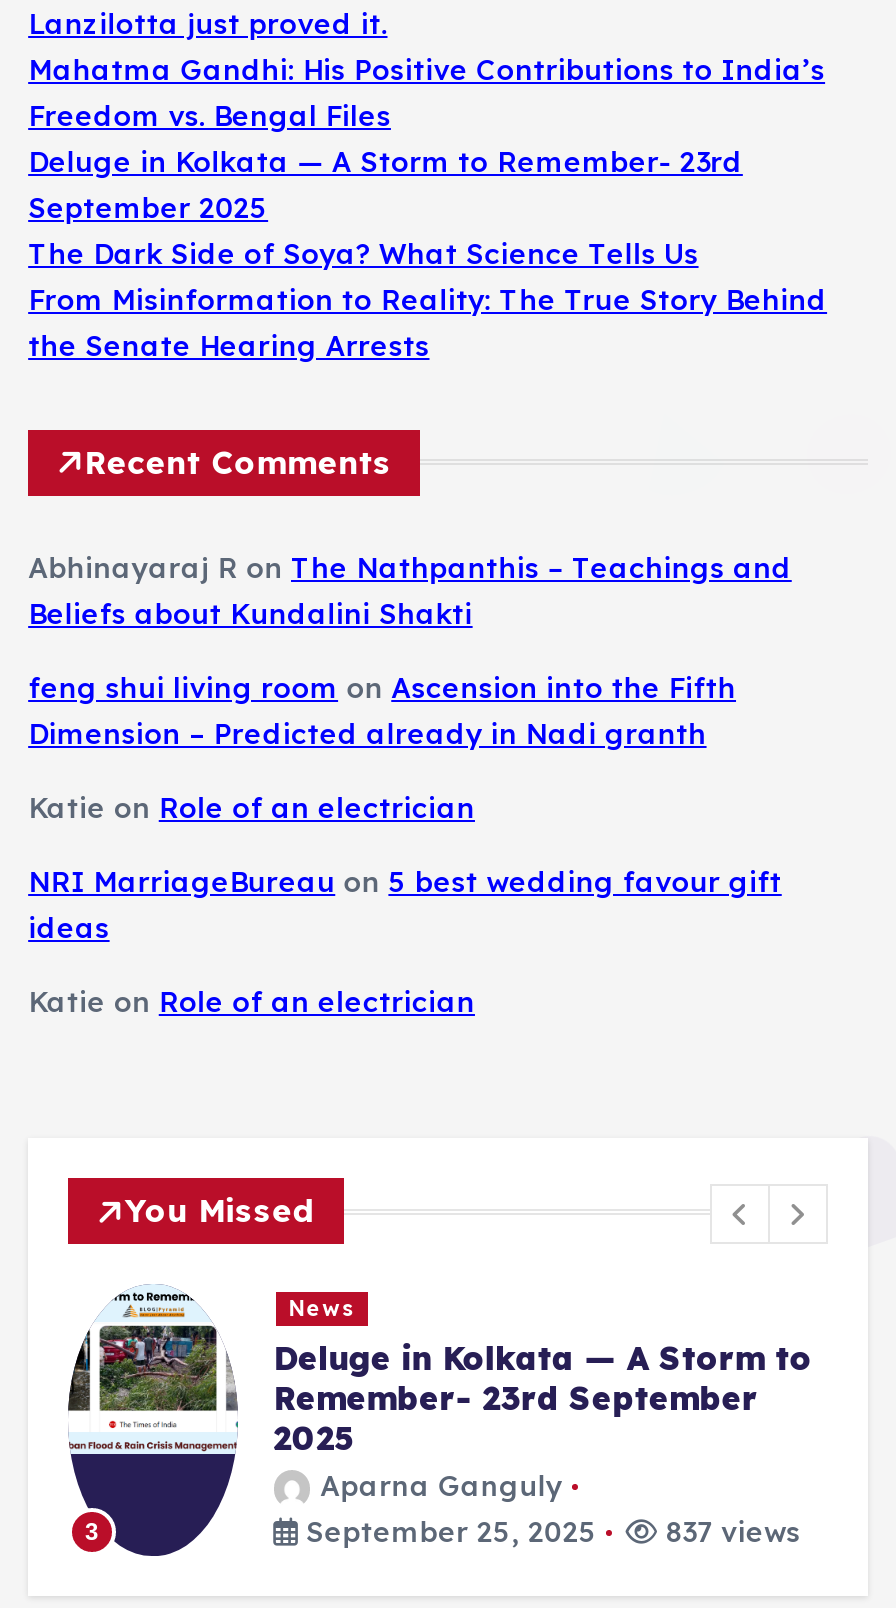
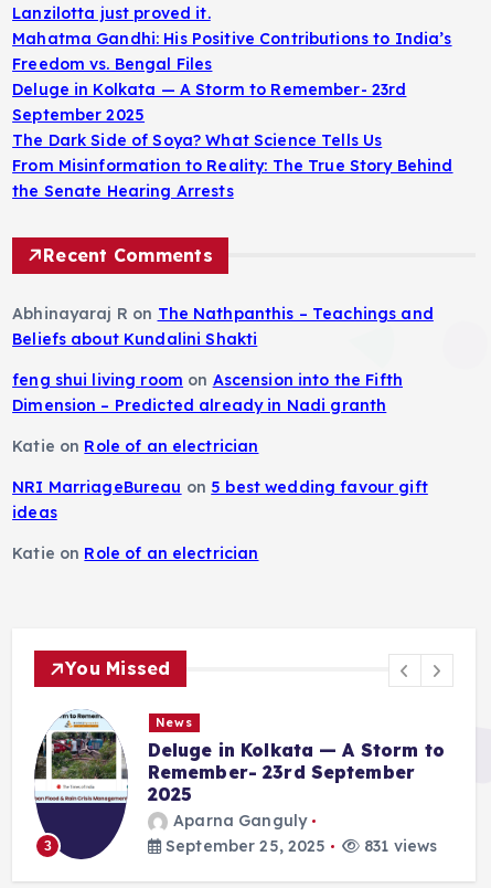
[298,1515,801,1551] September 25, 2025 837 views -> [161,837,437,856] September 25, 2025 831 views

